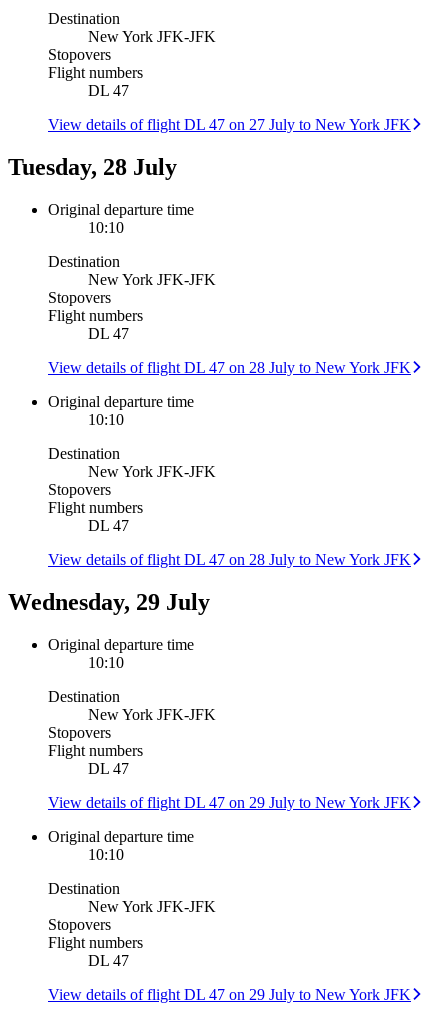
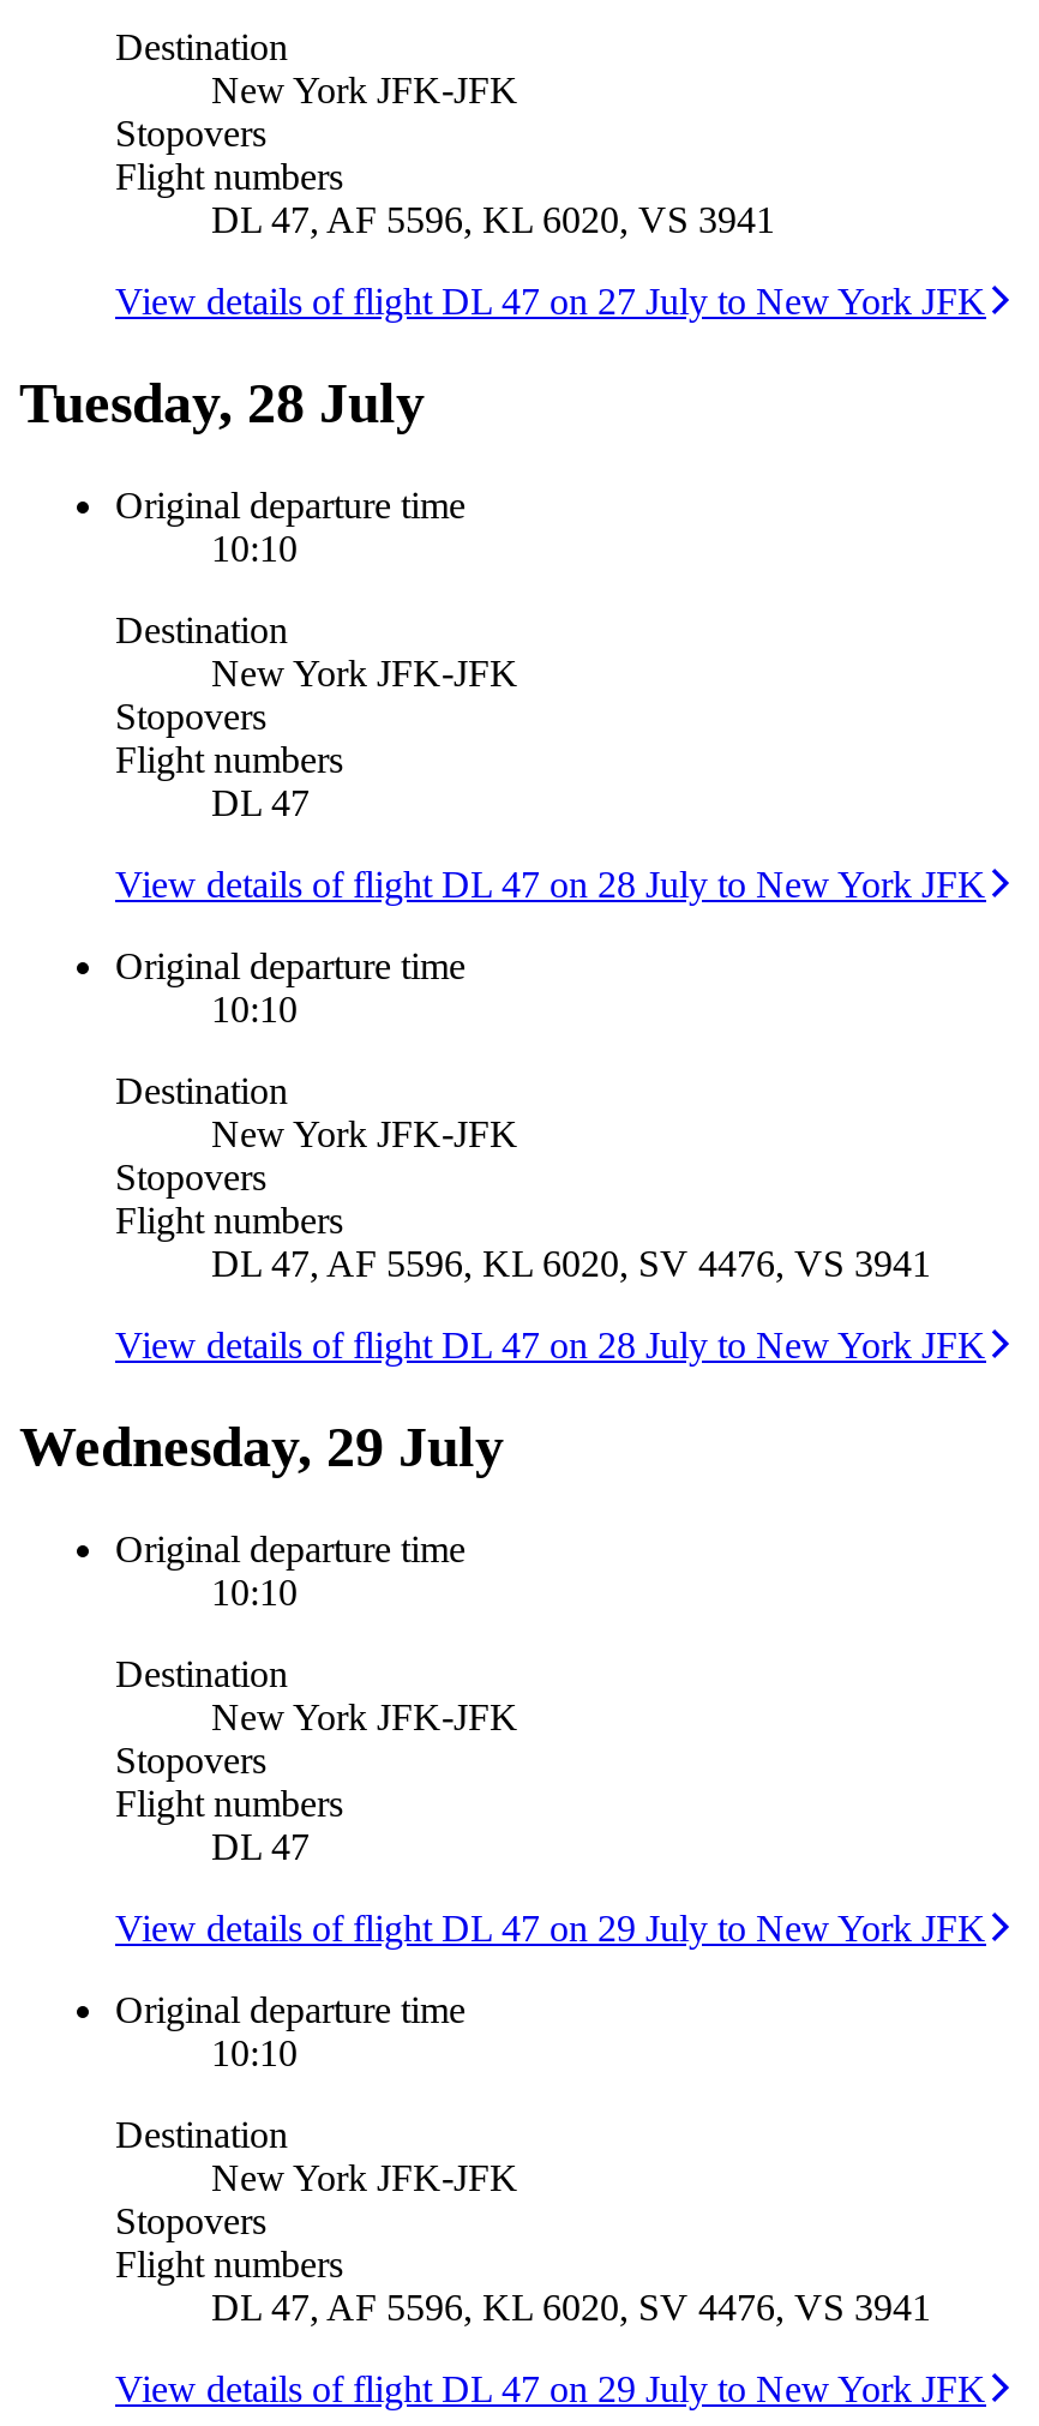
[88,82,129,99] DL 47 -> [211,199,775,240] DL 47, AF 5596, KL 6020, VS 3941
[88,517,129,534] DL 47 -> [211,1242,931,1283] DL 47, AF 5596, KL 6020, SV 4476, VS 3941
[88,952,129,969] DL 47 -> [211,2286,931,2326] DL 47, AF 5596, KL 6020, SV 4476, VS 3941

